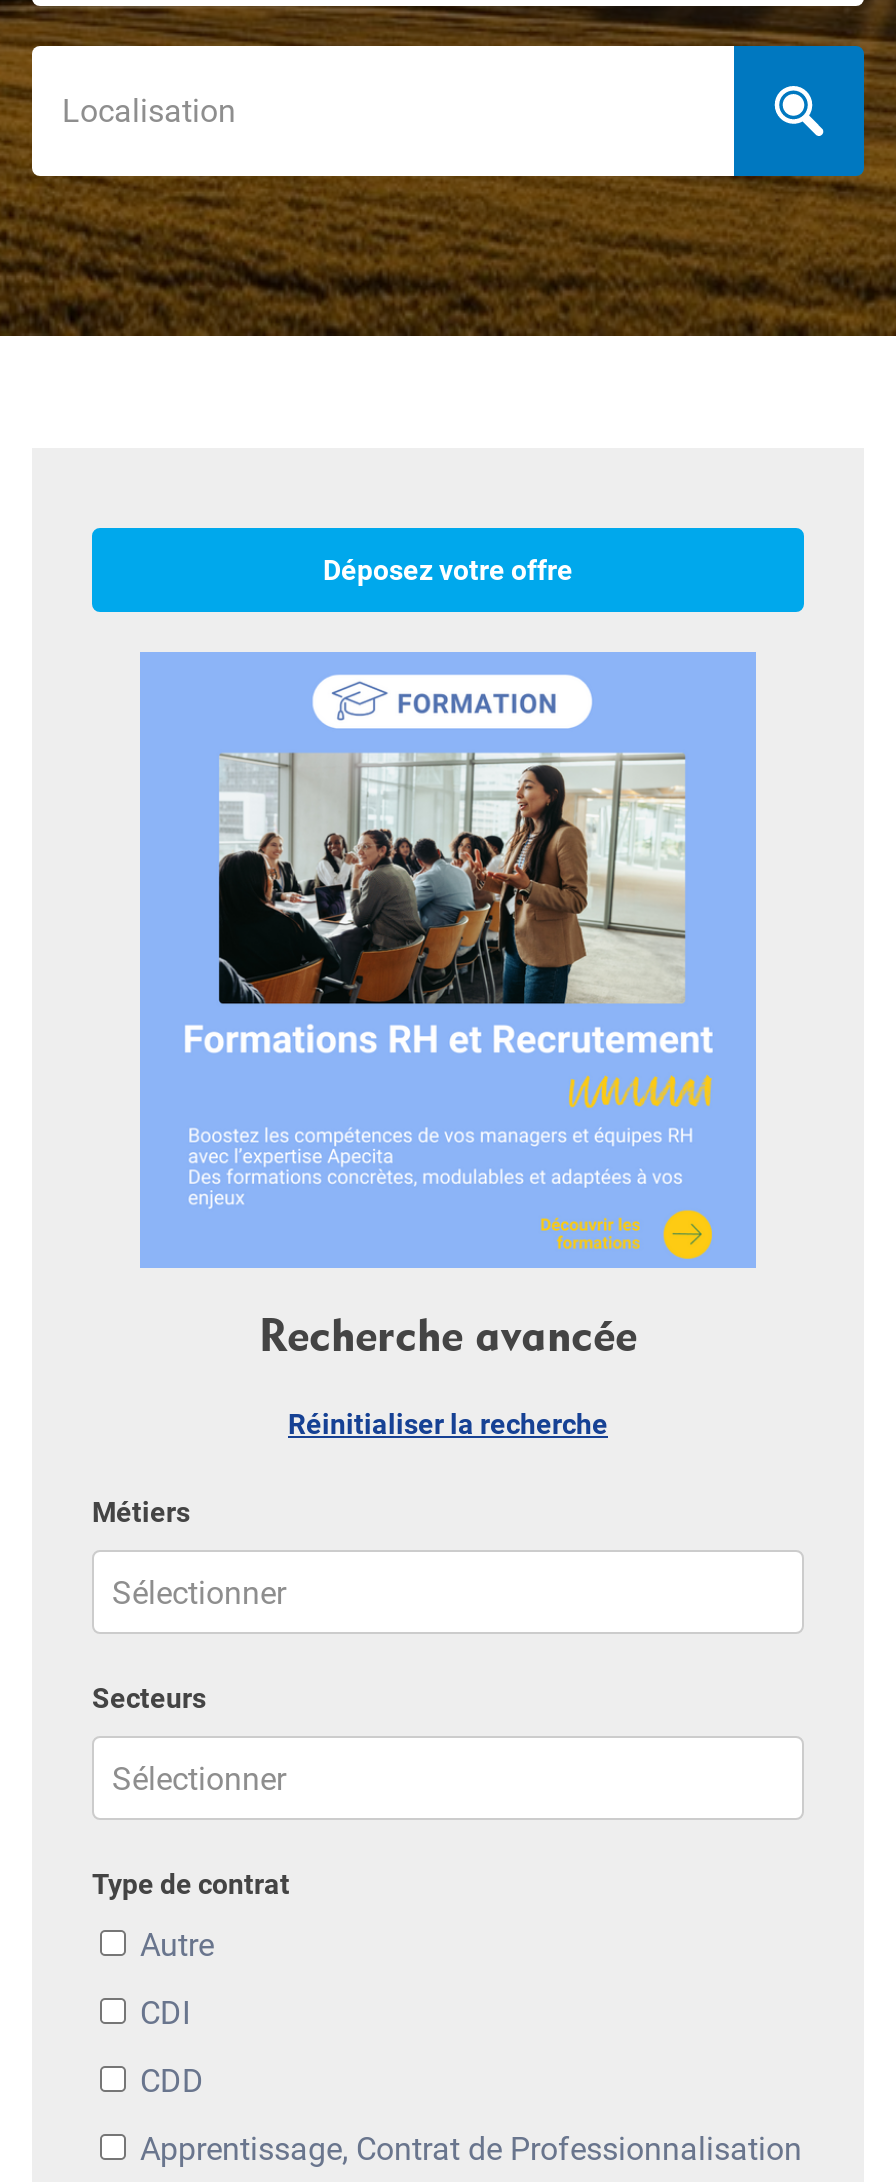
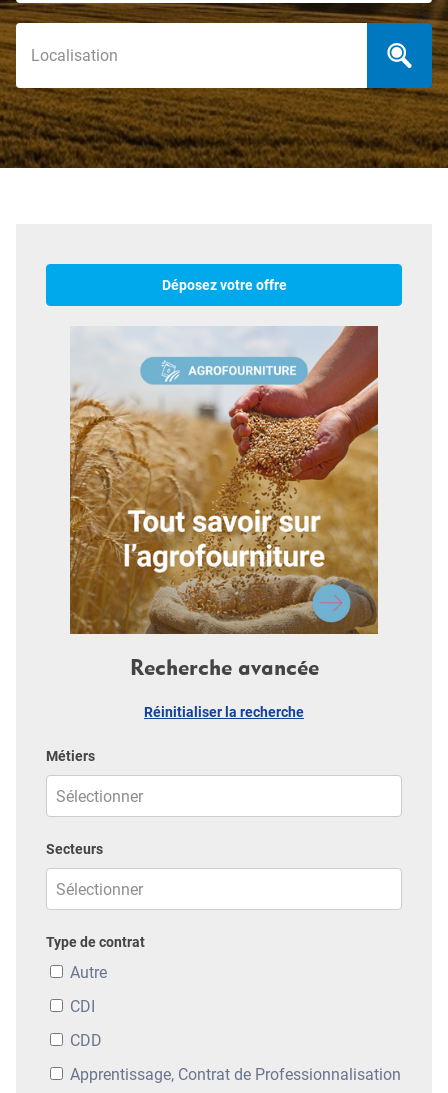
[140,652,756,1268] [image] -> [69,325,379,635] [image]

